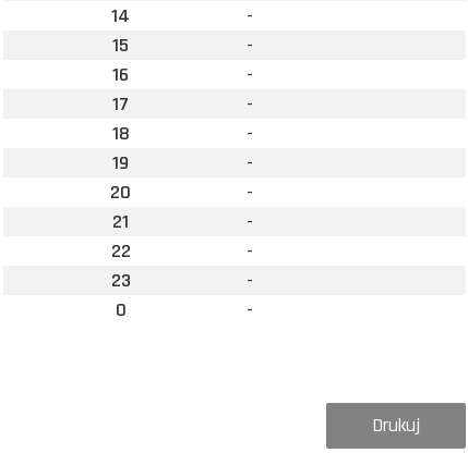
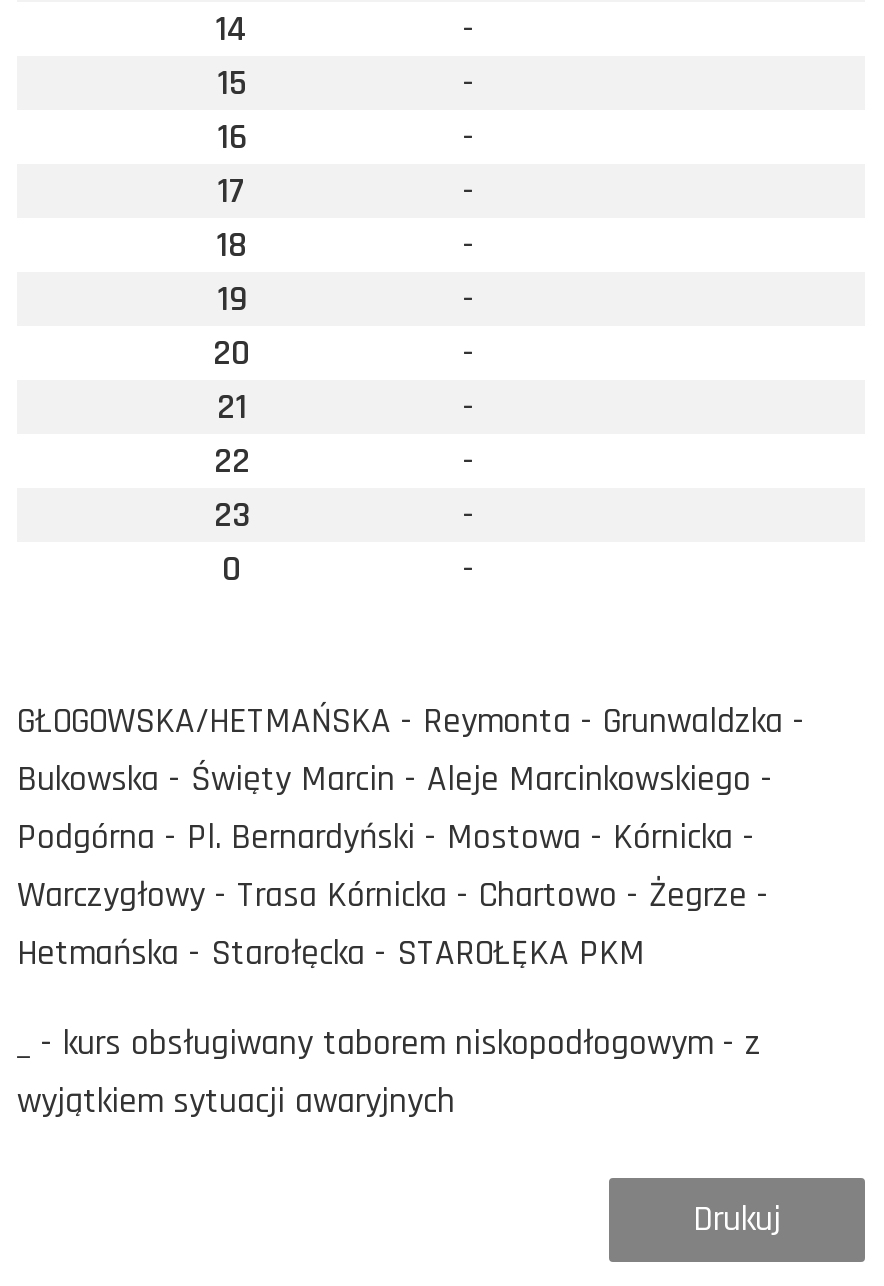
none -> [17,698,805,1124] GŁOGOWSKA/HETMAŃSKA - Reymonta - Grunwaldzka - | Bukowska - Święty Marcin - Aleje Marcinkowskiego - | Podgórna - Pl. Bernardyński - Mostowa - Kórnicka - | Warczygłowy - Trasa Kórnicka - Chartowo - Żegrze - | Hetmańska - Starołęcka - STAROŁĘKA PKM | _ - kurs obsługiwany taborem niskopodłogowym - z | wyjątkiem sytuacji awaryjnych

